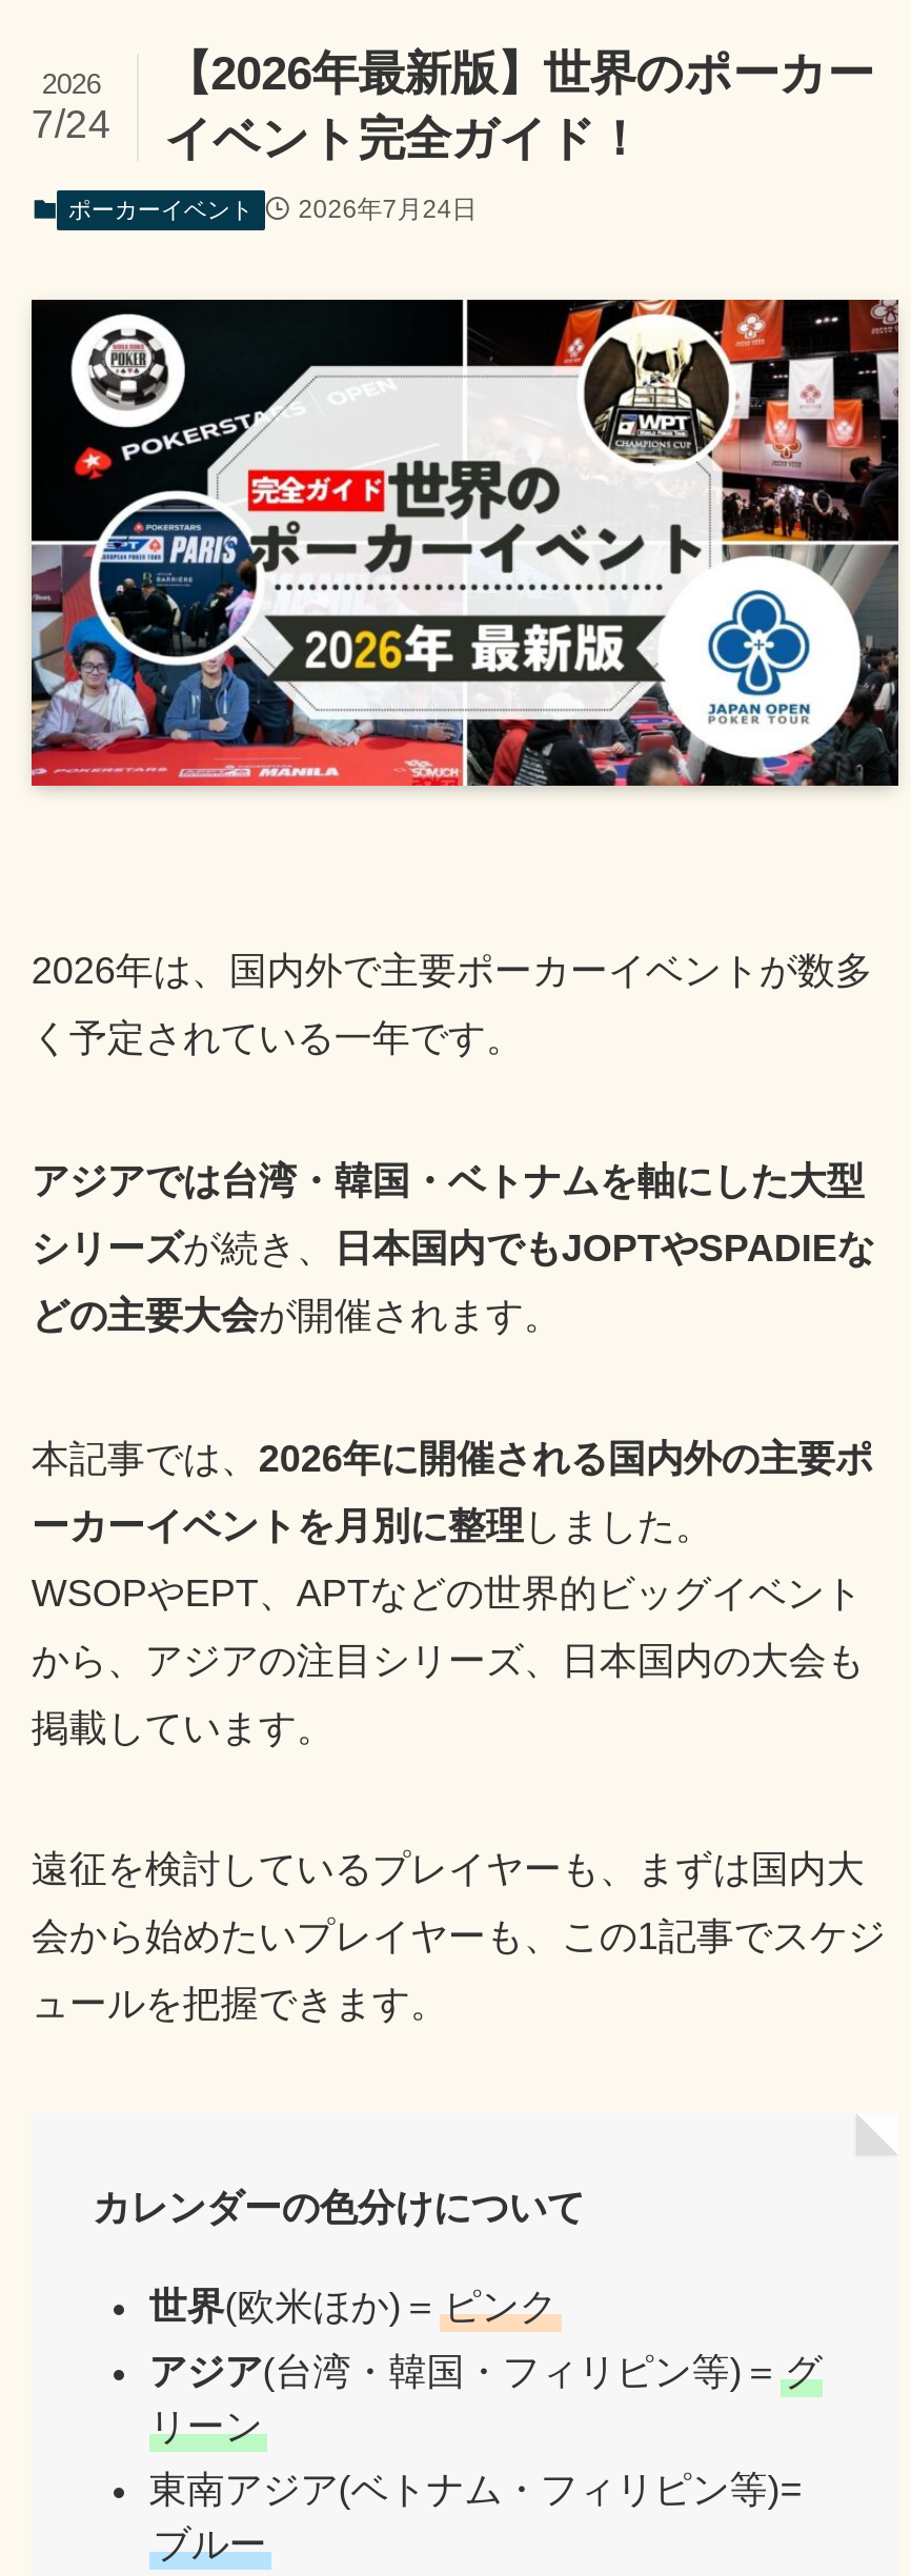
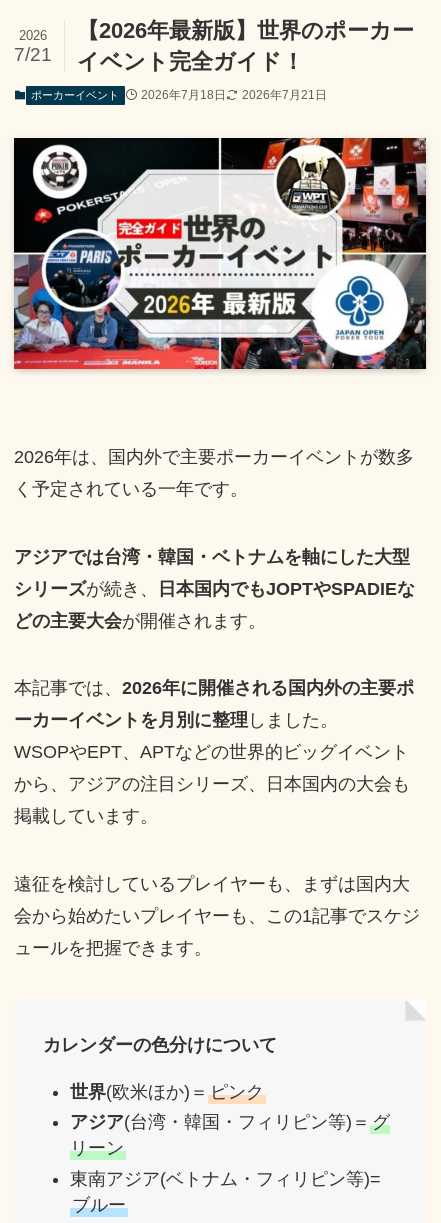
[31,102,642,166] 7/24 イベント完全ガイド！ -> [14,44,304,74] 7/21 イベント完全ガイド！
[298,195,477,224] 2026年7月24日 -> [141,88,327,102] 2026年7月18日 | 2026年7月21日

